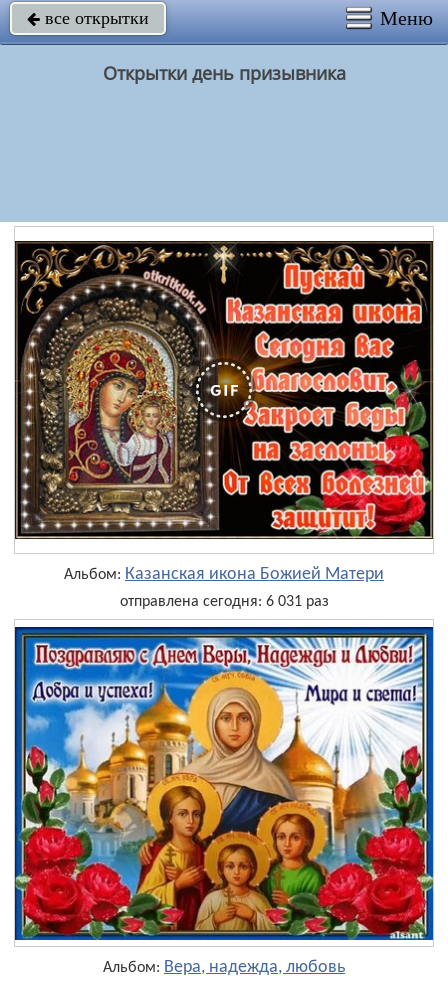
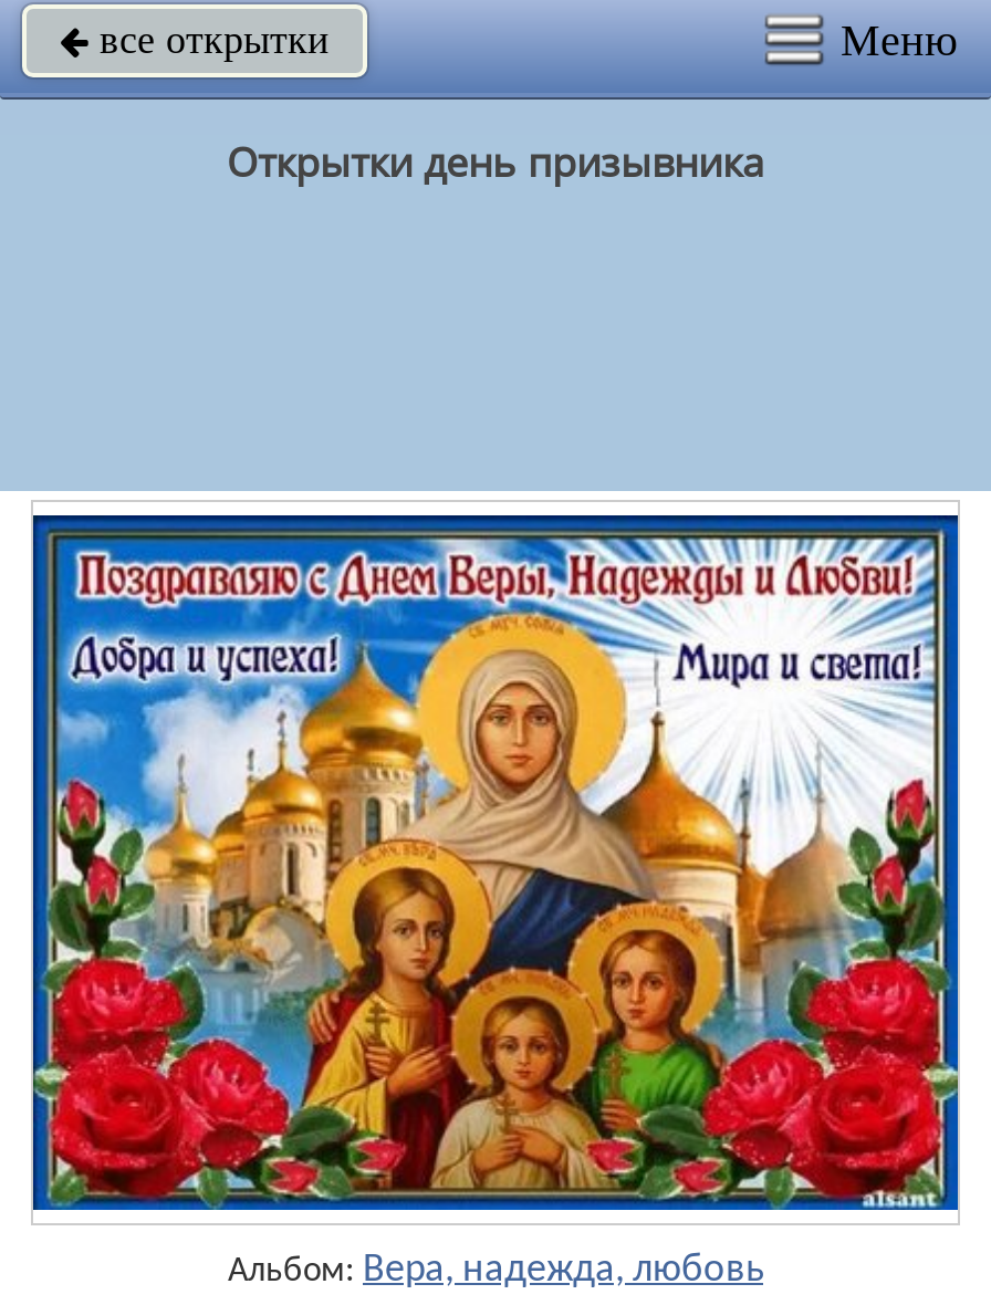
[14,233,434,610] [image] | Альбом: Казанская икона Божией Матери | отправлена сегодня: 6 031 раз -> none

